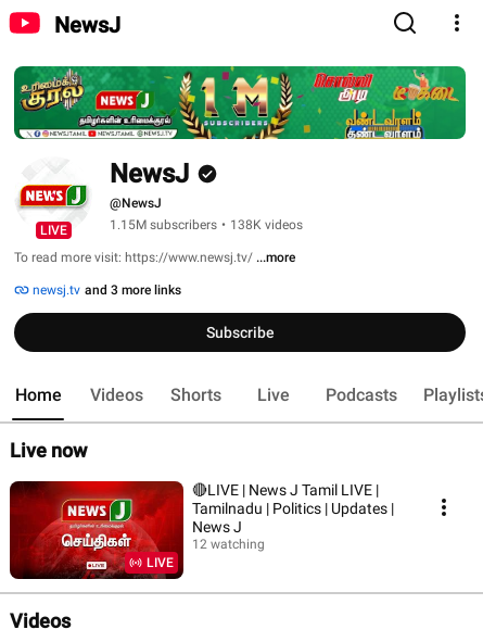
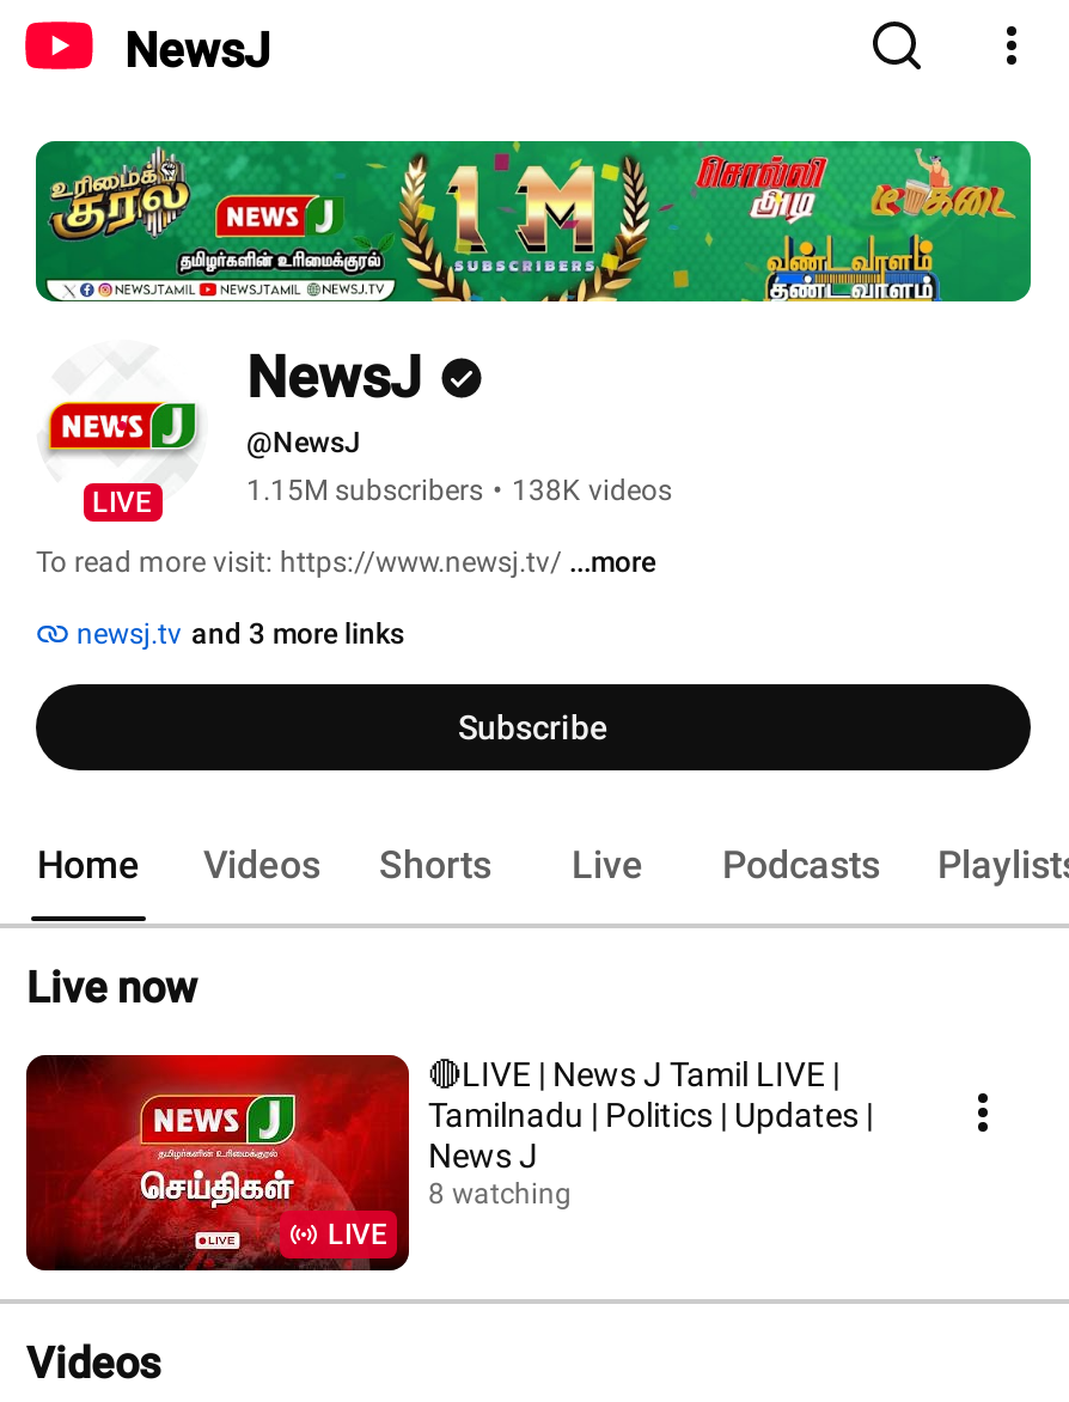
[192,537,265,552] 12 watching -> [428,1177,572,1211] 8 watching

